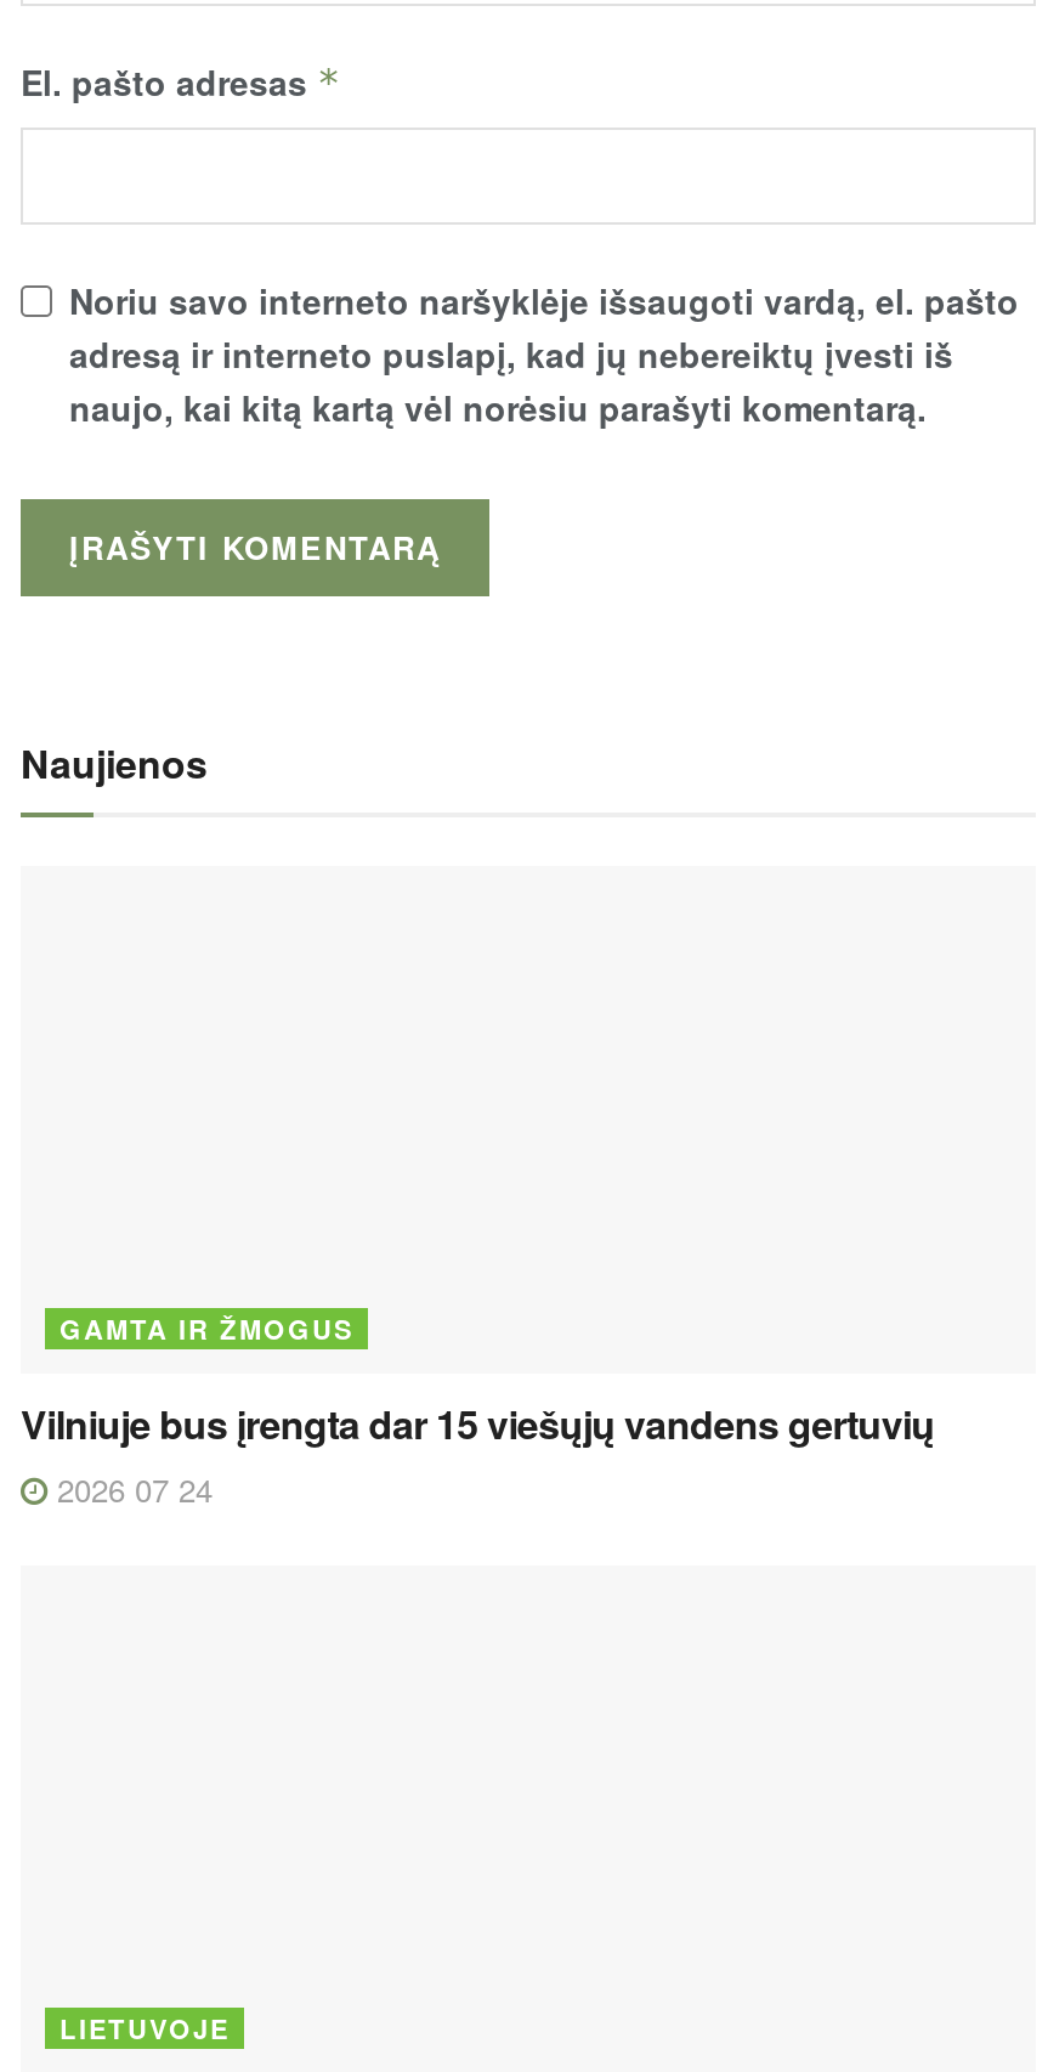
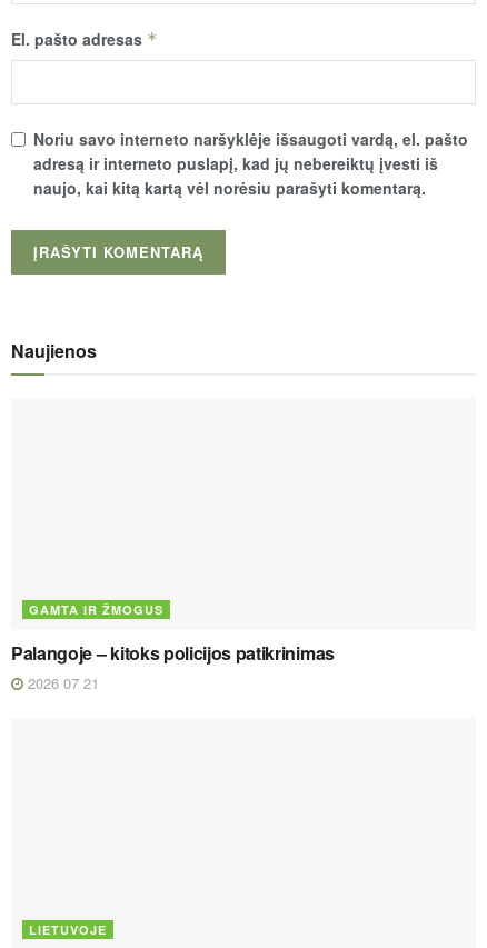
[21,1396,935,1513] Vilniuje bus įrengta dar 15 viešųjų vandens gertuvių | 2026 07 24 -> [11,640,335,694] Palangoje – kitoks policijos patikrinimas | 2026 07 21

